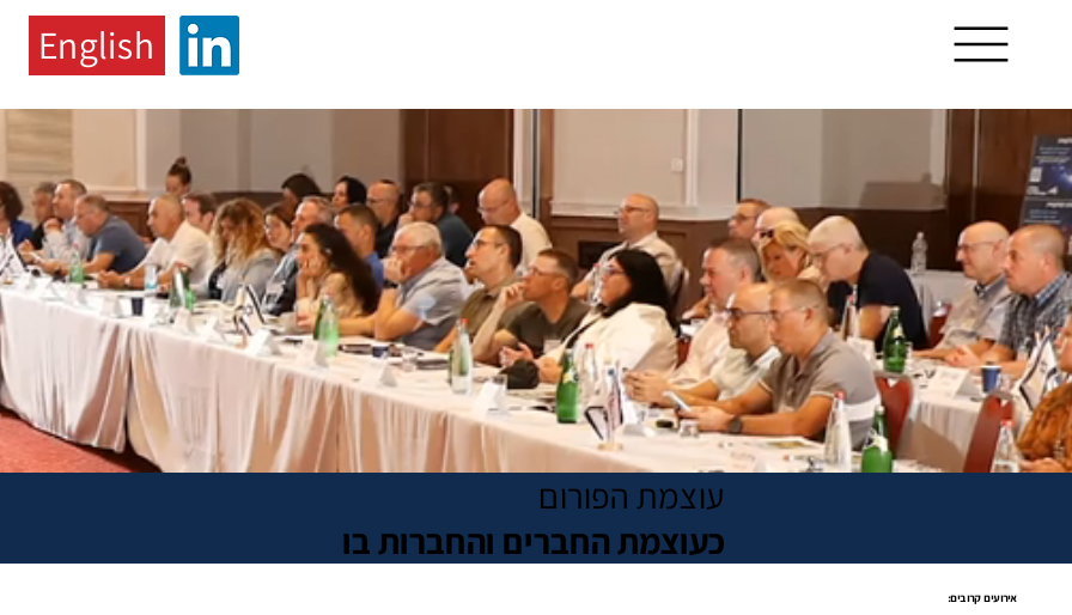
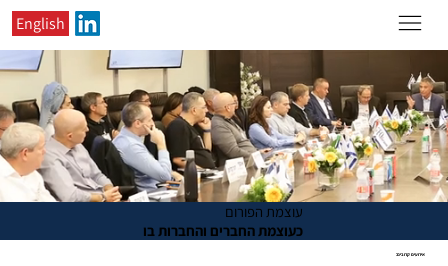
[7,106,1065,475] [image] -> [3,50,445,203] [image]

